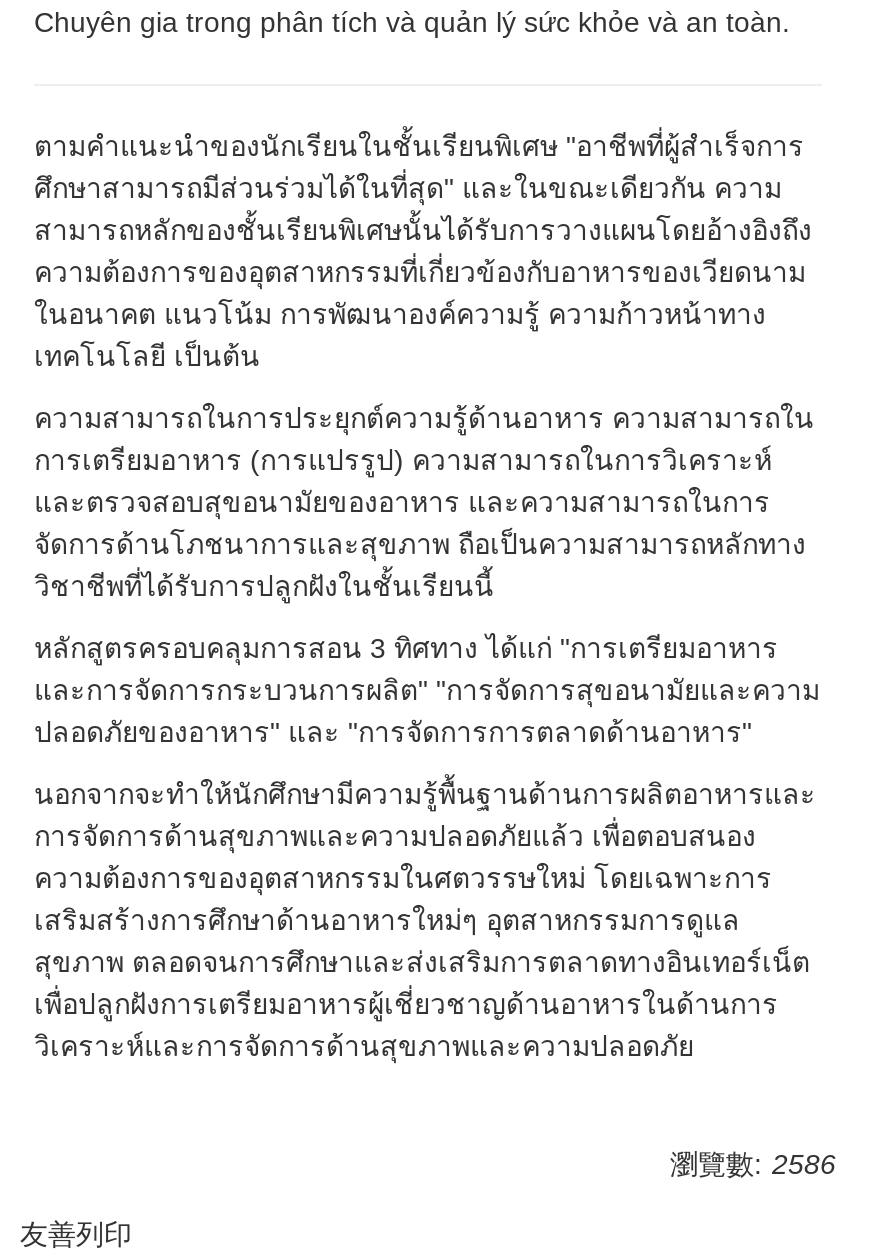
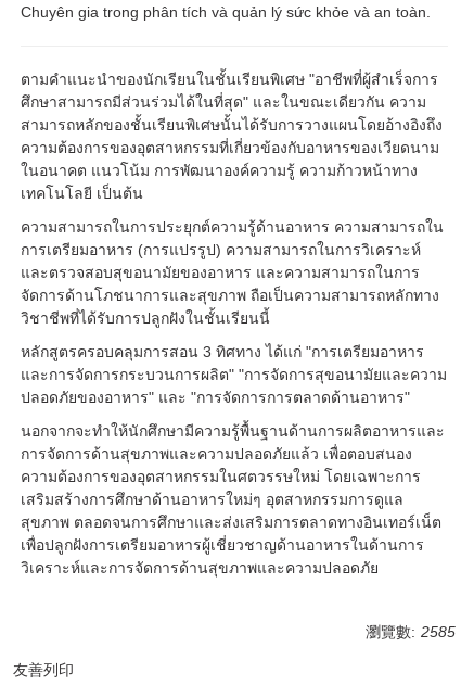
[670,1148,836,1180] 瀏覽數: 2586 -> [366,623,456,640] 瀏覽數: 2585

